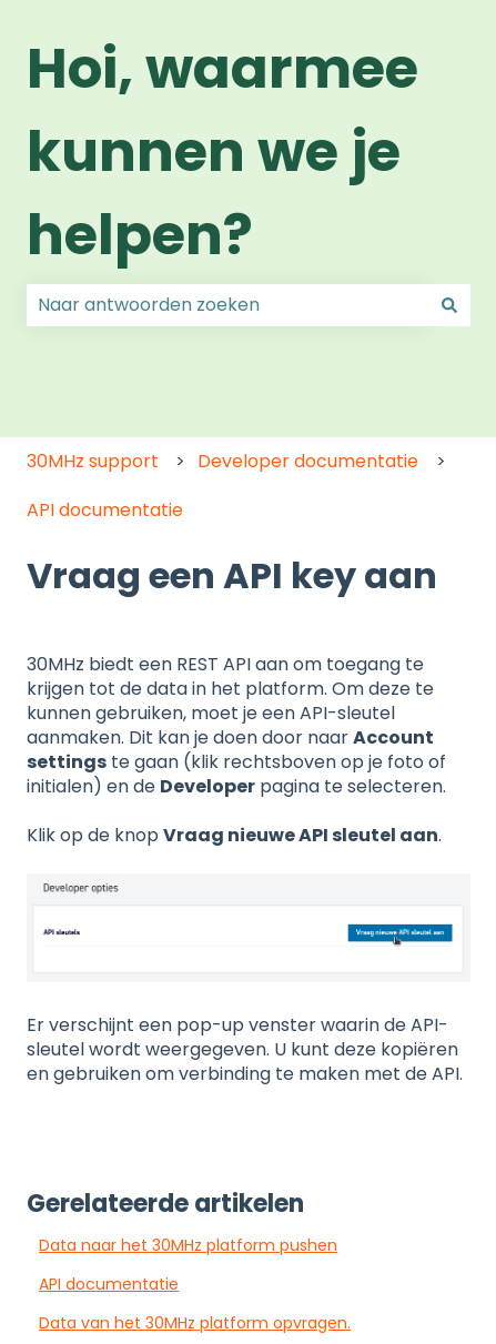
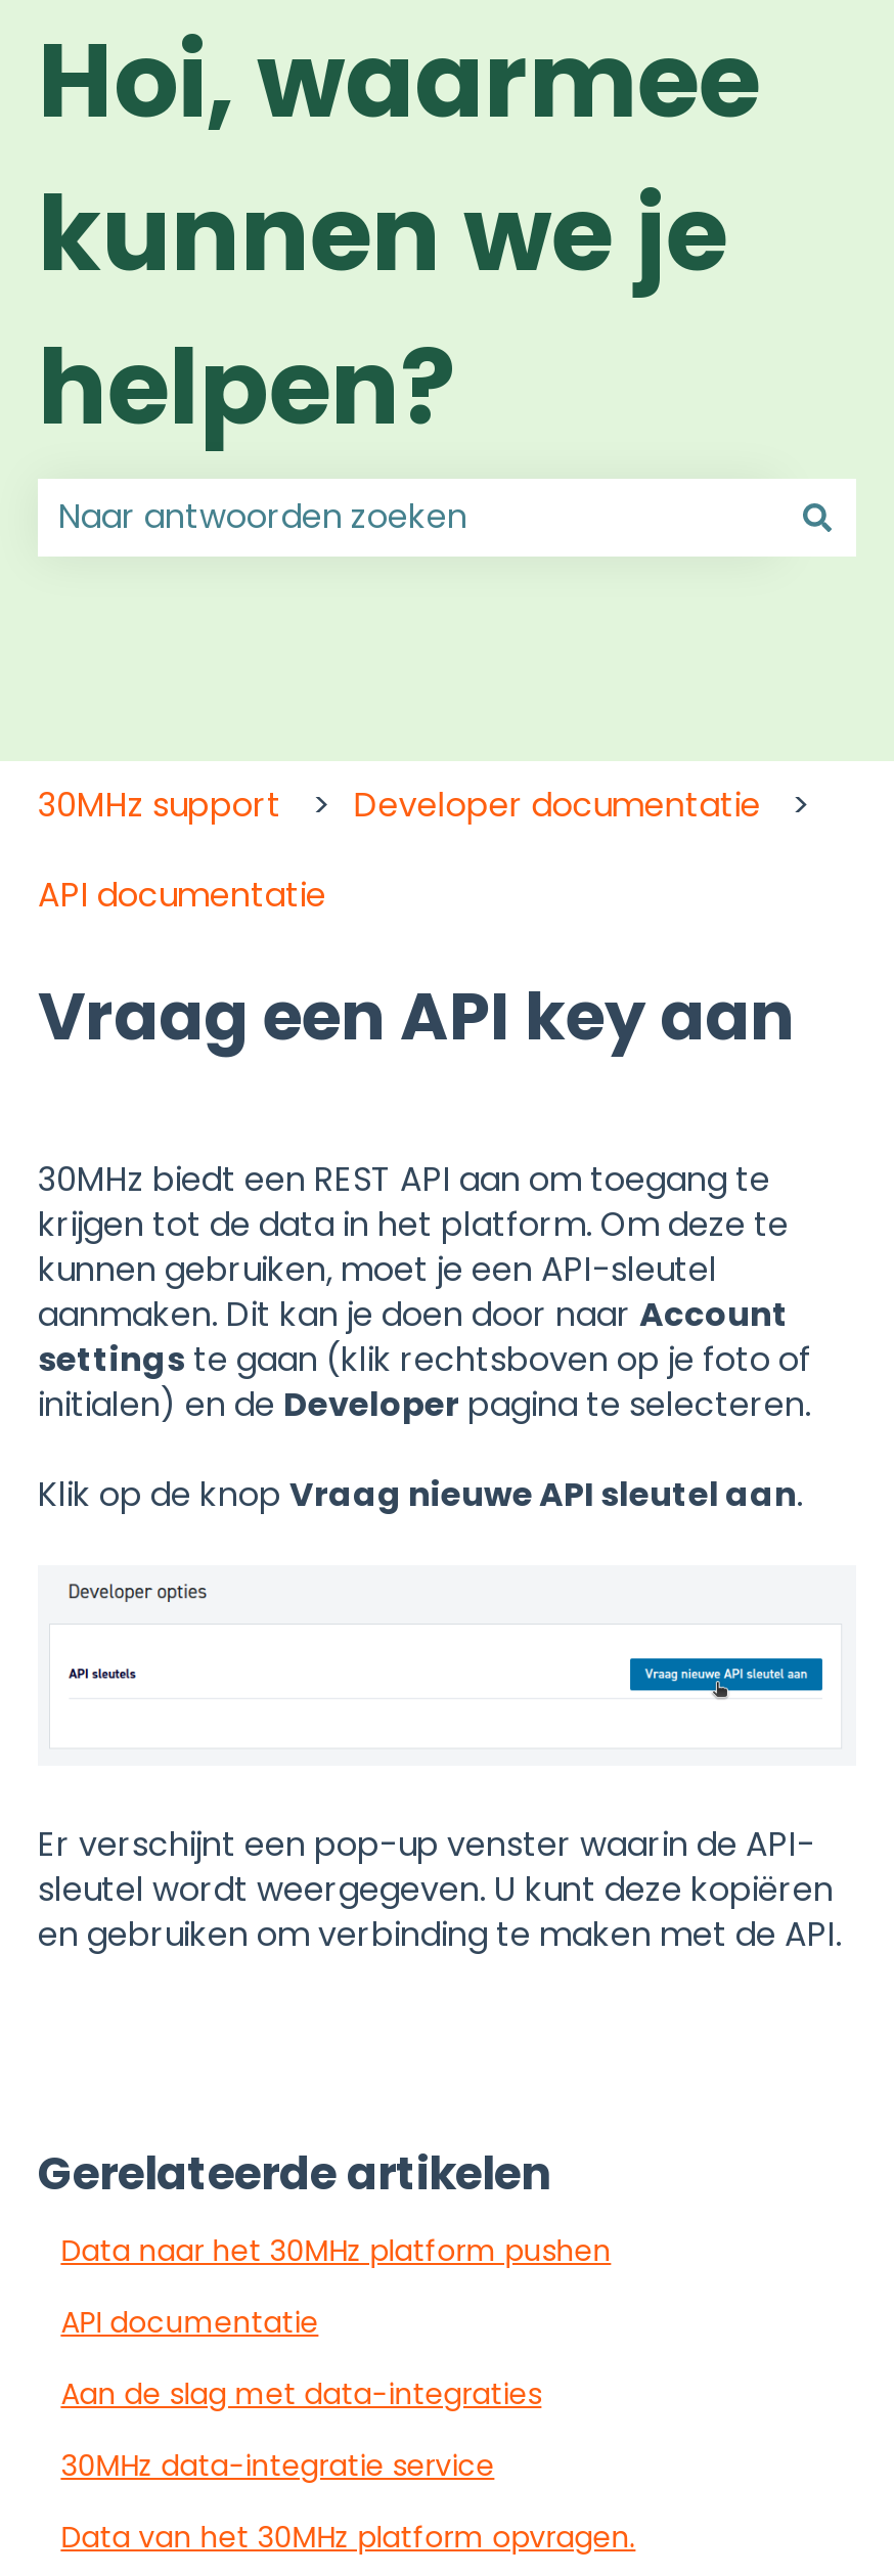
none -> [61,2373,542,2485] Aan de slag met data-integraties | 30MHz data-integratie service

